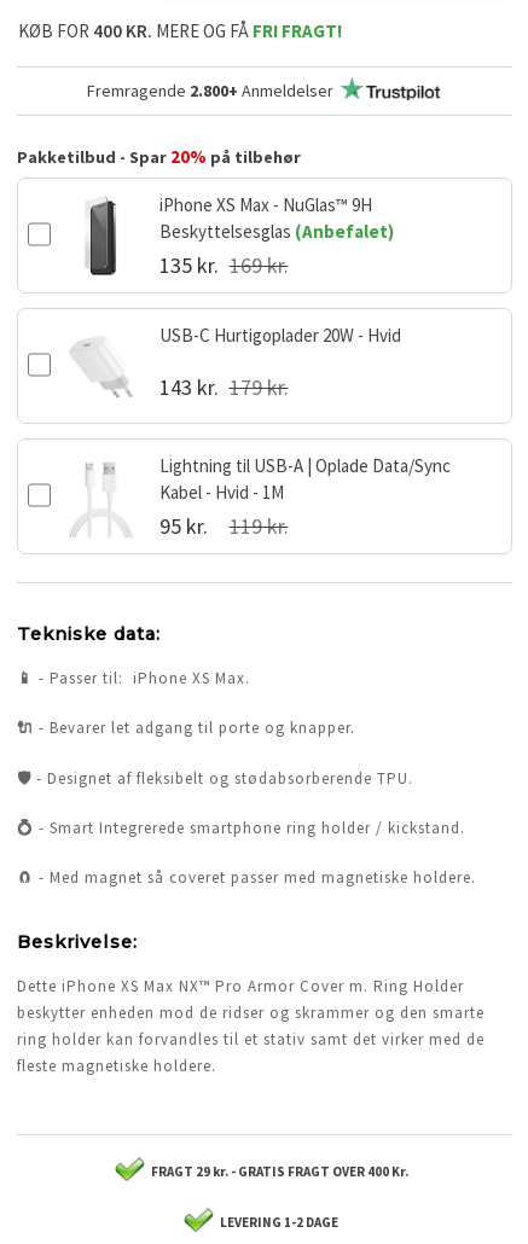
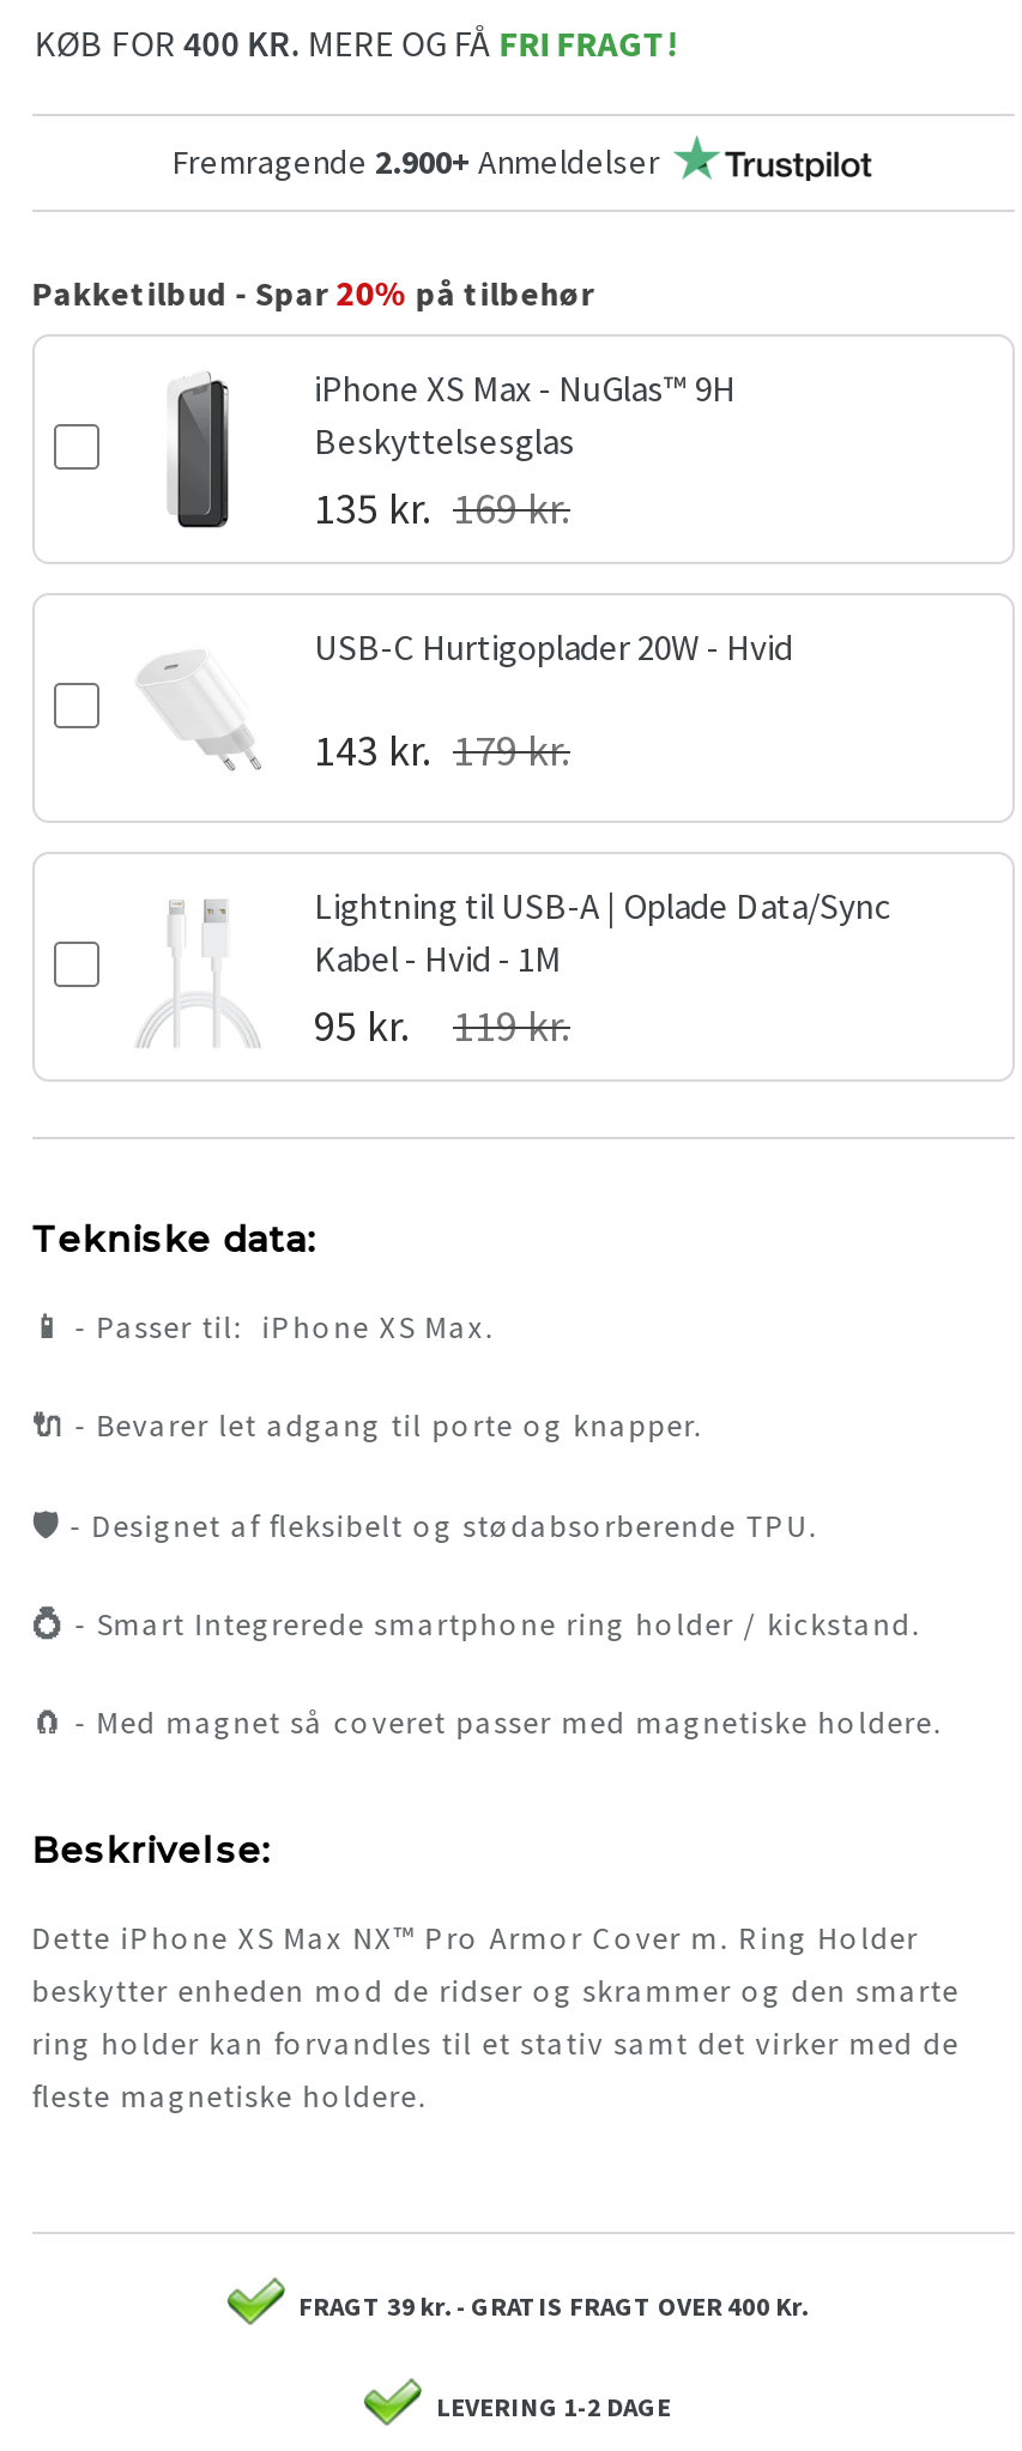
[87,80,333,101] Fremragende 2.800+ Anmeldelser -> [171,140,660,183] Fremragende 2.900+ Anmeldelser
[159,220,393,243] Beskyttelsesglas (Anbefalet) -> [314,418,575,464] Beskyttelsesglas
[151,1164,408,1181] FRAGT 29 kr. - GRATIS FRAGT OVER 400 Kr. -> [298,2290,809,2324] FRAGT 39 kr. - GRATIS FRAGT OVER 400 Kr.

